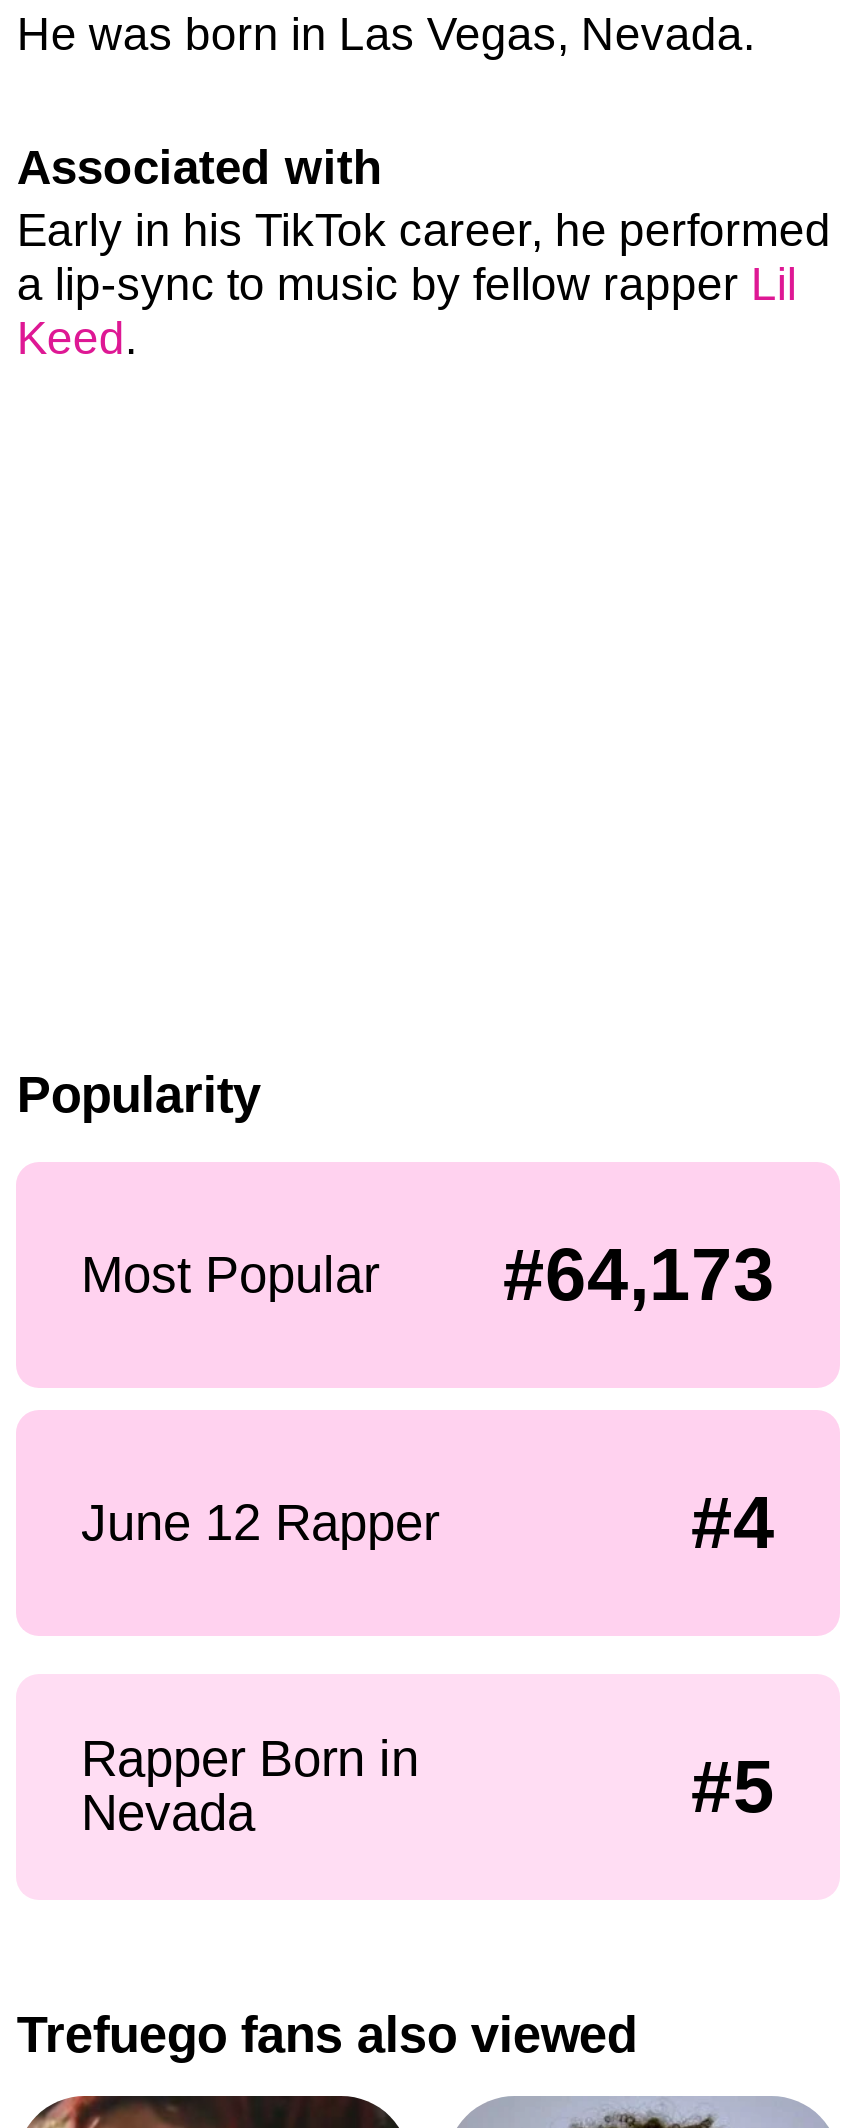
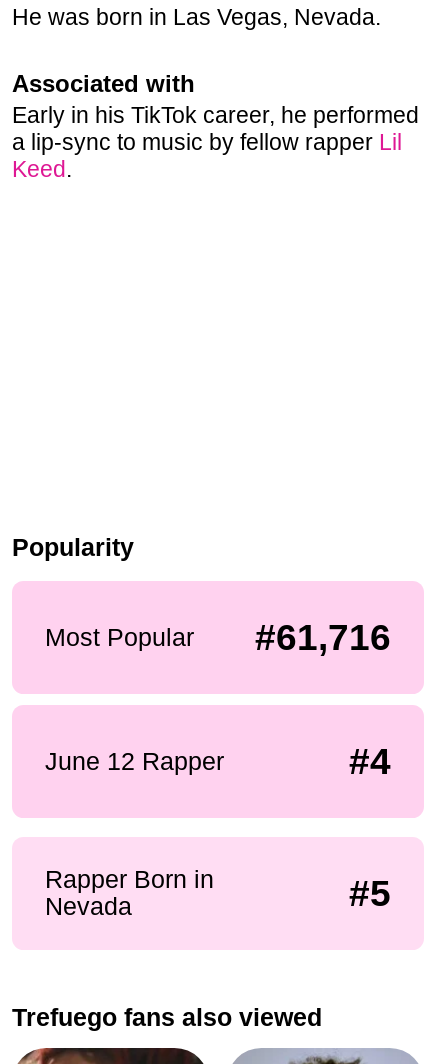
[503,1234,775,1316] #64,173 -> [255,617,391,658] #61,716

